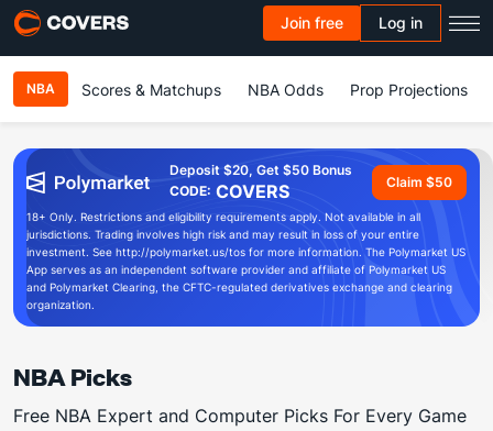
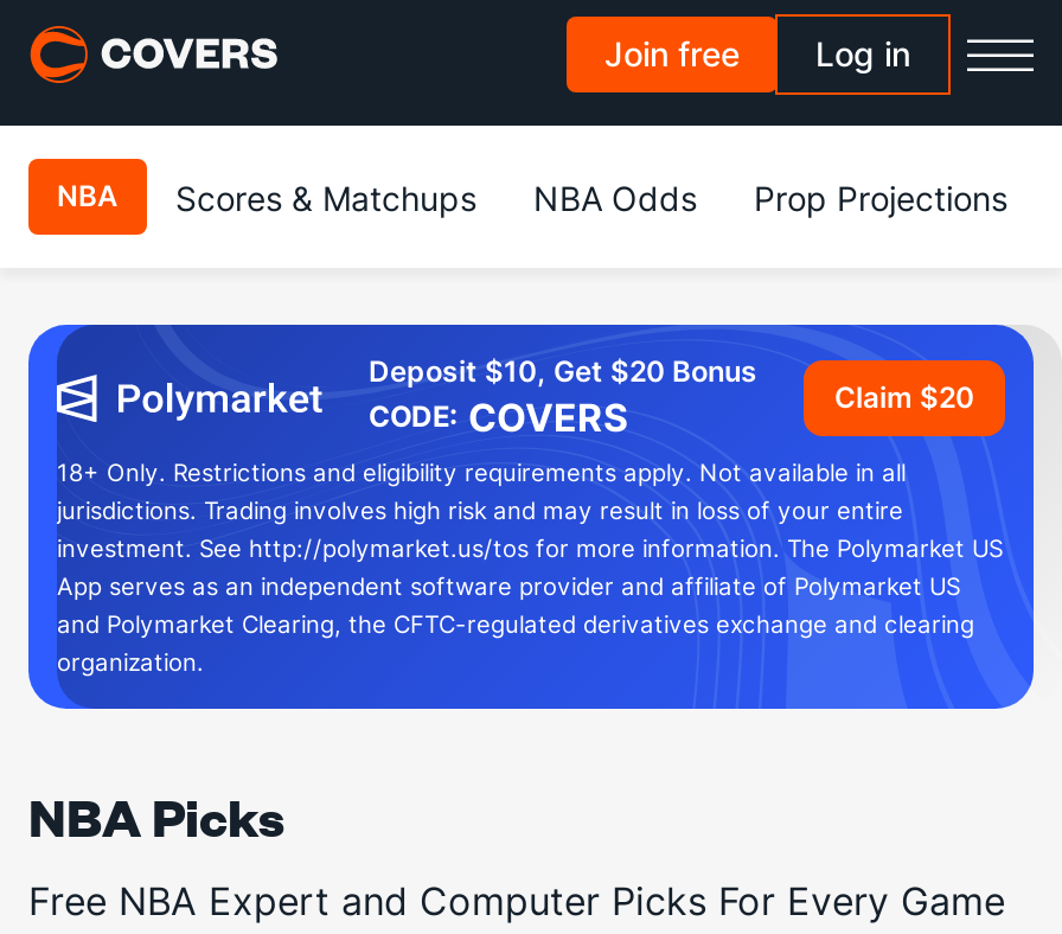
[169,162,352,178] Deposit $20, Get $50 Bonus -> [369,353,757,389] Deposit $10, Get $20 Bonus
[386,174,452,190] Claim $50 -> [834,379,974,415] Claim $20

